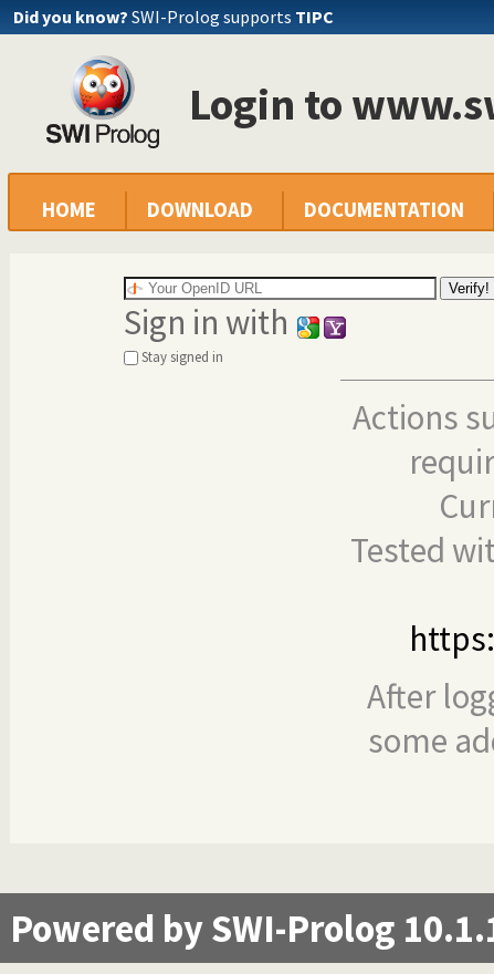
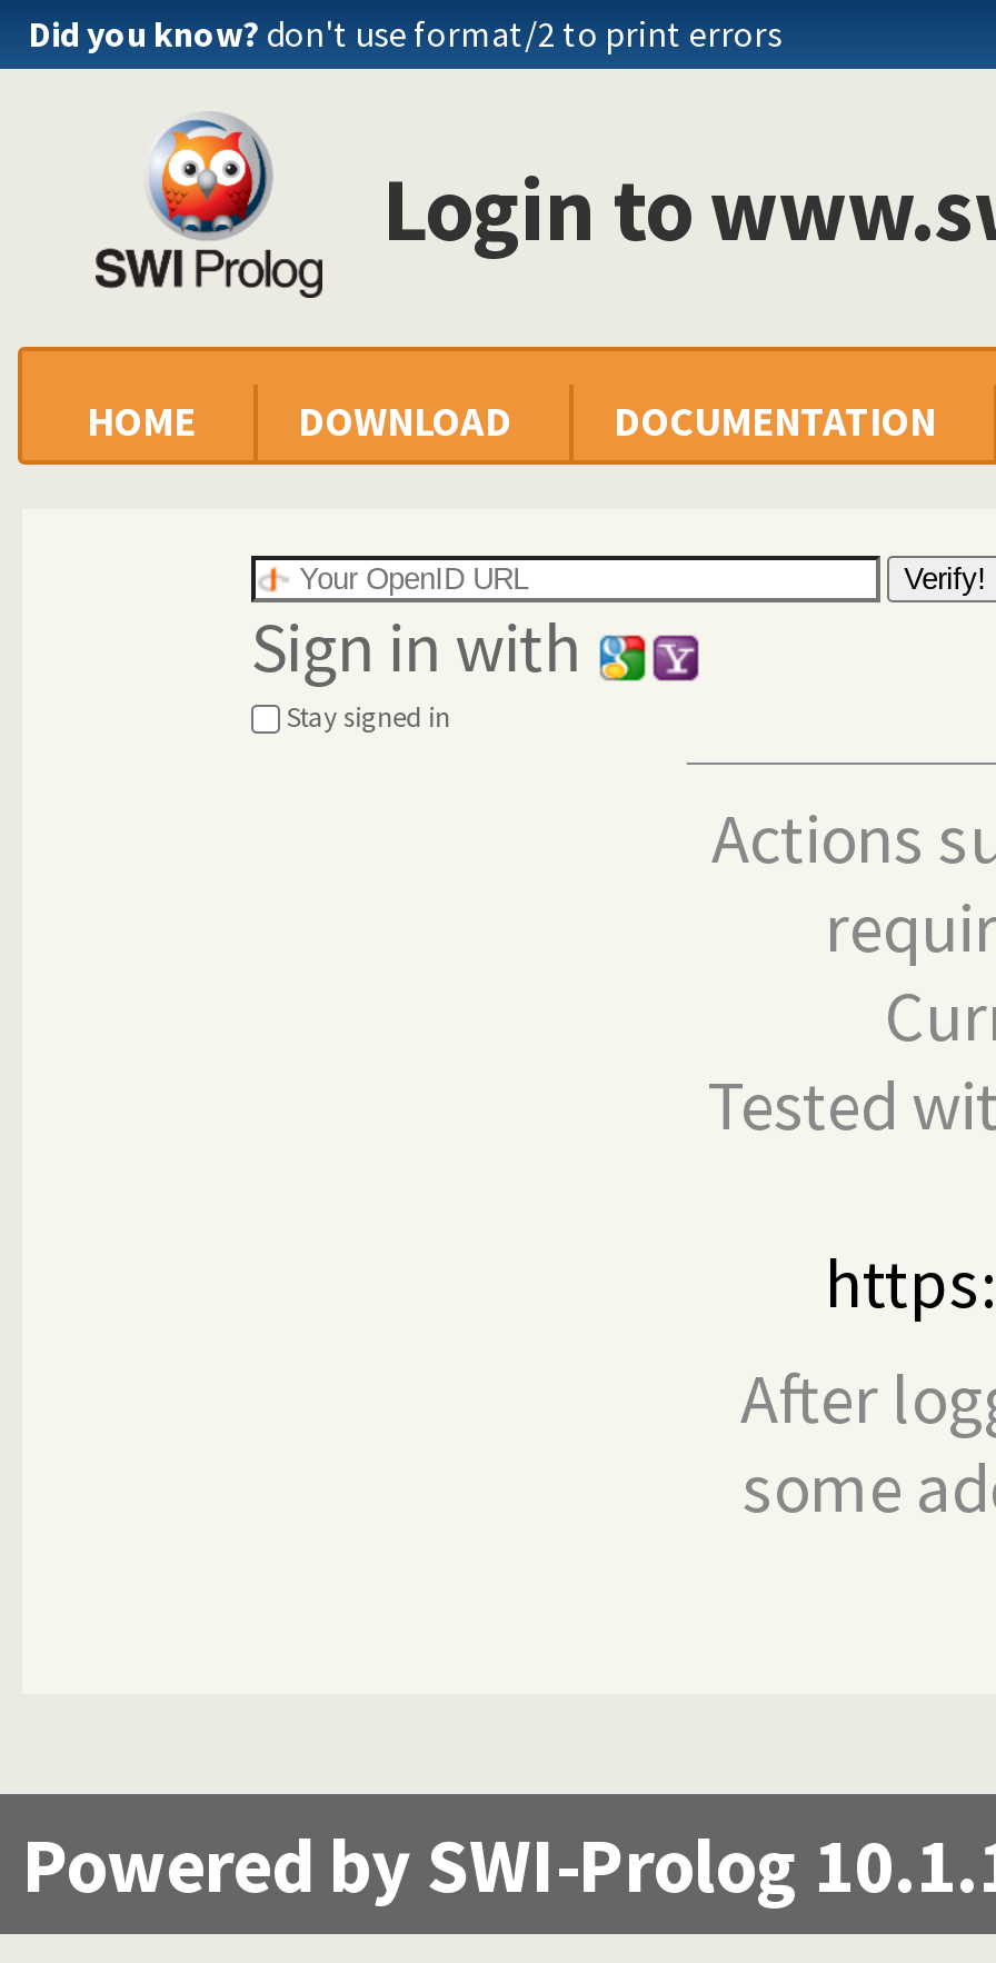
[13,6,334,28] Did you know? SWI-Prolog supports TIPC -> [29,11,783,56] Did you know? don't use format/2 to print errors

